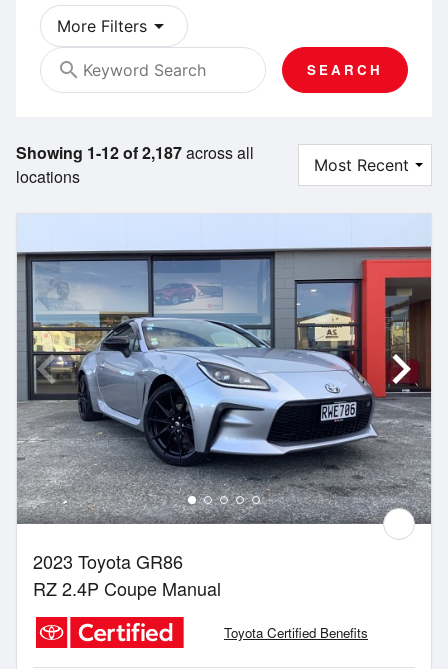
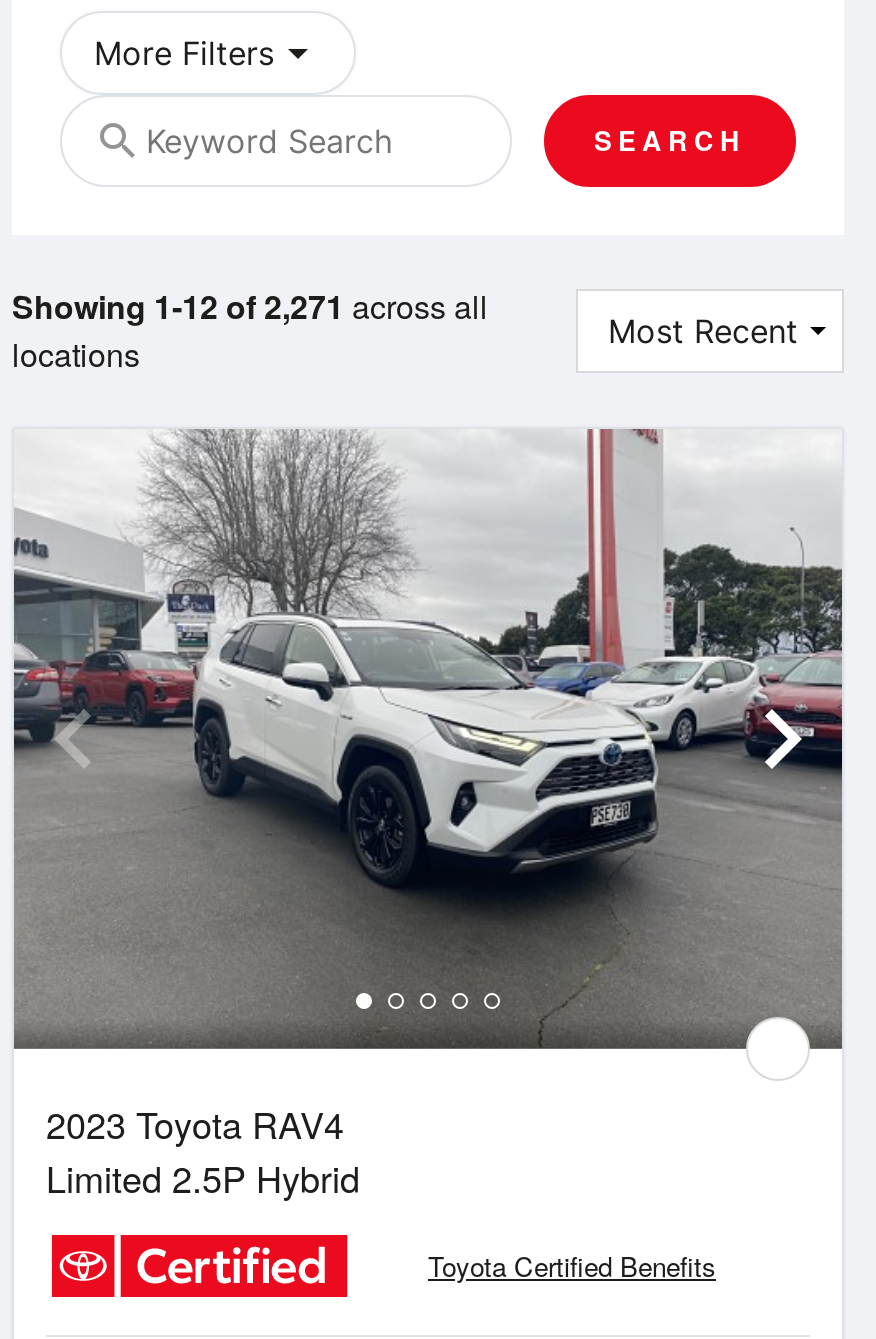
[16,141,254,164] Showing 1-12 of 2,187 across all -> [12,282,488,328] Showing 1-12 of 2,271 across all
[17,214,432,601] [image] | 2023 Toyota GR86 | RZ 2.4P Coupe Manual -> [14,427,842,1203] [image] | 2023 Toyota RAV4 | Limited 2.5P Hybrid

